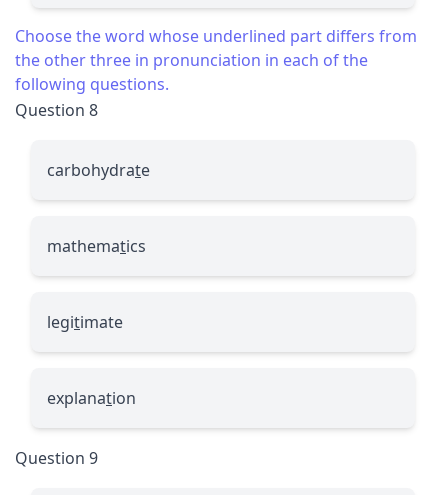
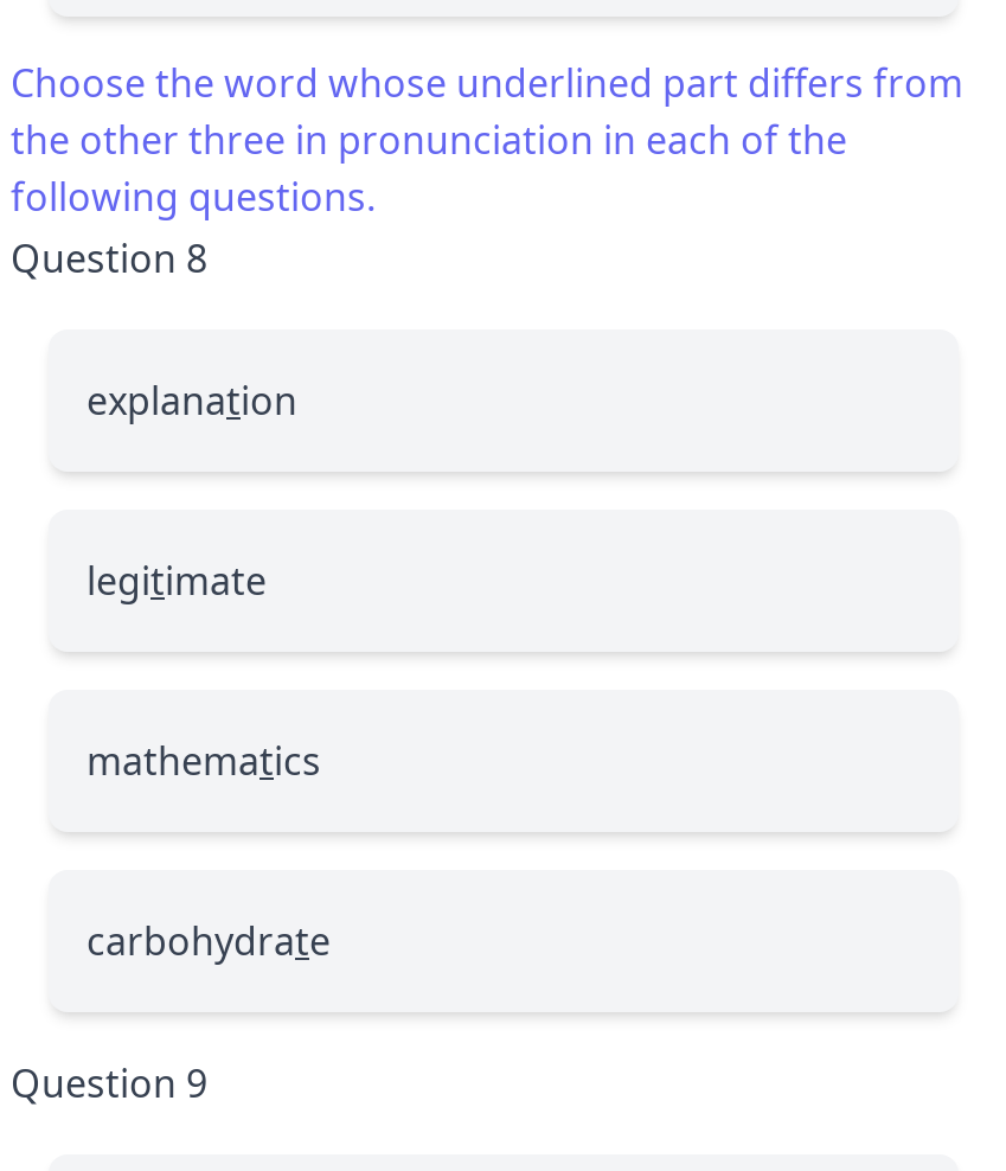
moved [47,159,150,181] -> [86,914,331,966]: carbohydrate
moved [47,235,146,409] -> [86,374,321,786]: mathematics | legitimate | explanation

